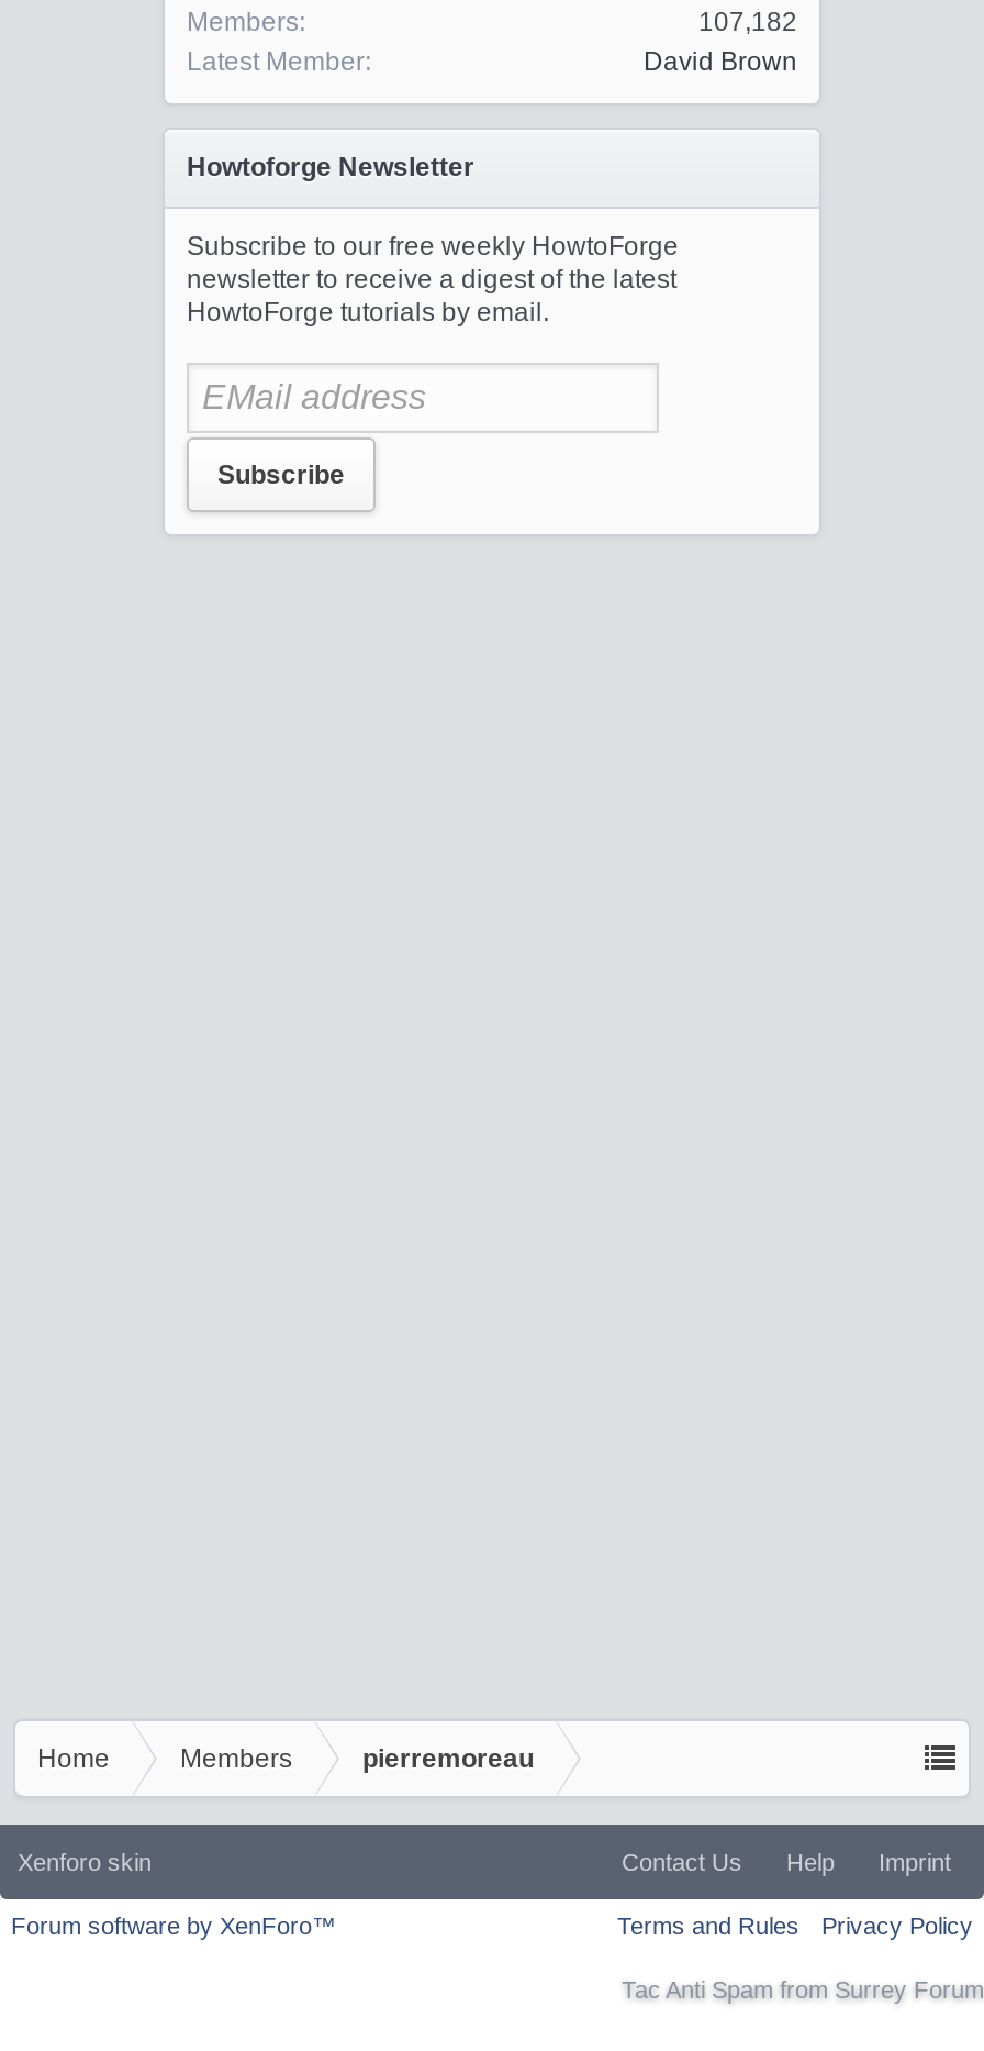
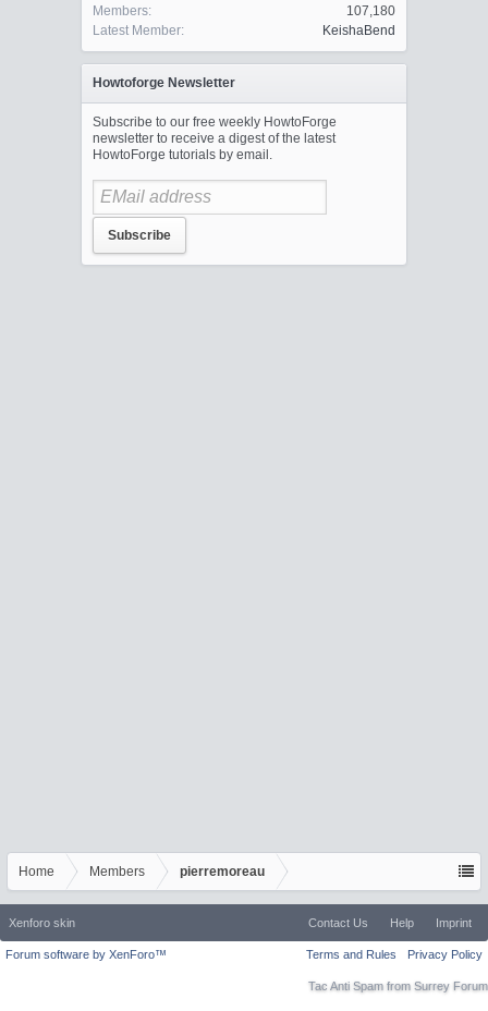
[698,7,797,37] 107,182 -> [346,3,395,19] 107,180
[644,46,797,77] David Brown -> [322,23,395,38] KeishaBend

